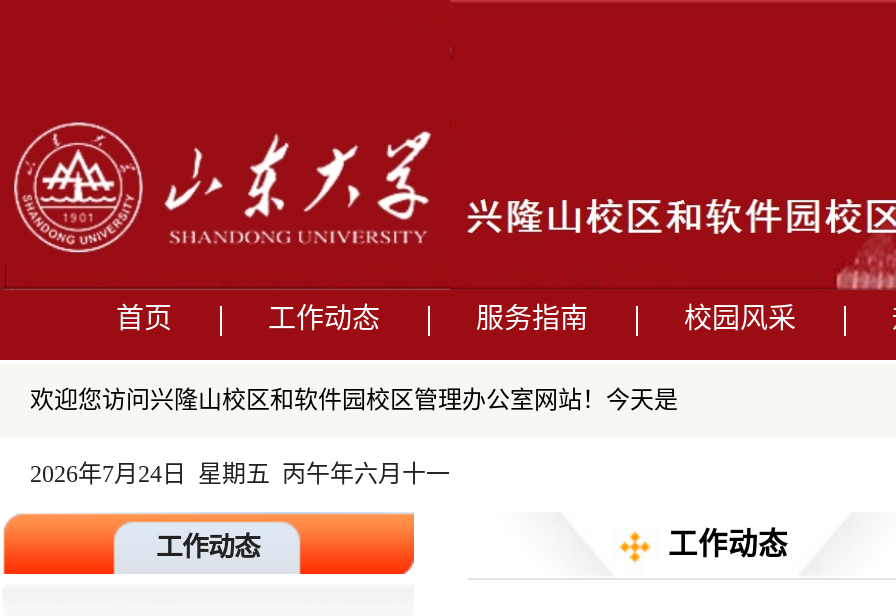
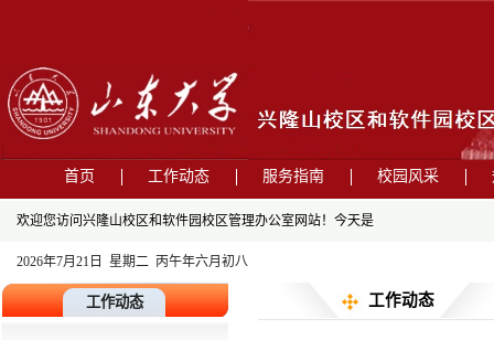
[30,460,450,488] 2026年7月24日 星期五 丙午年六月十一 -> [17,254,248,269] 2026年7月21日 星期二 丙午年六月初八

